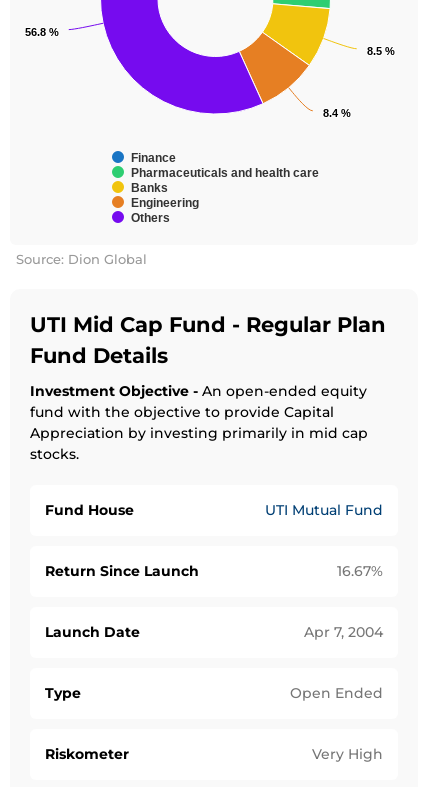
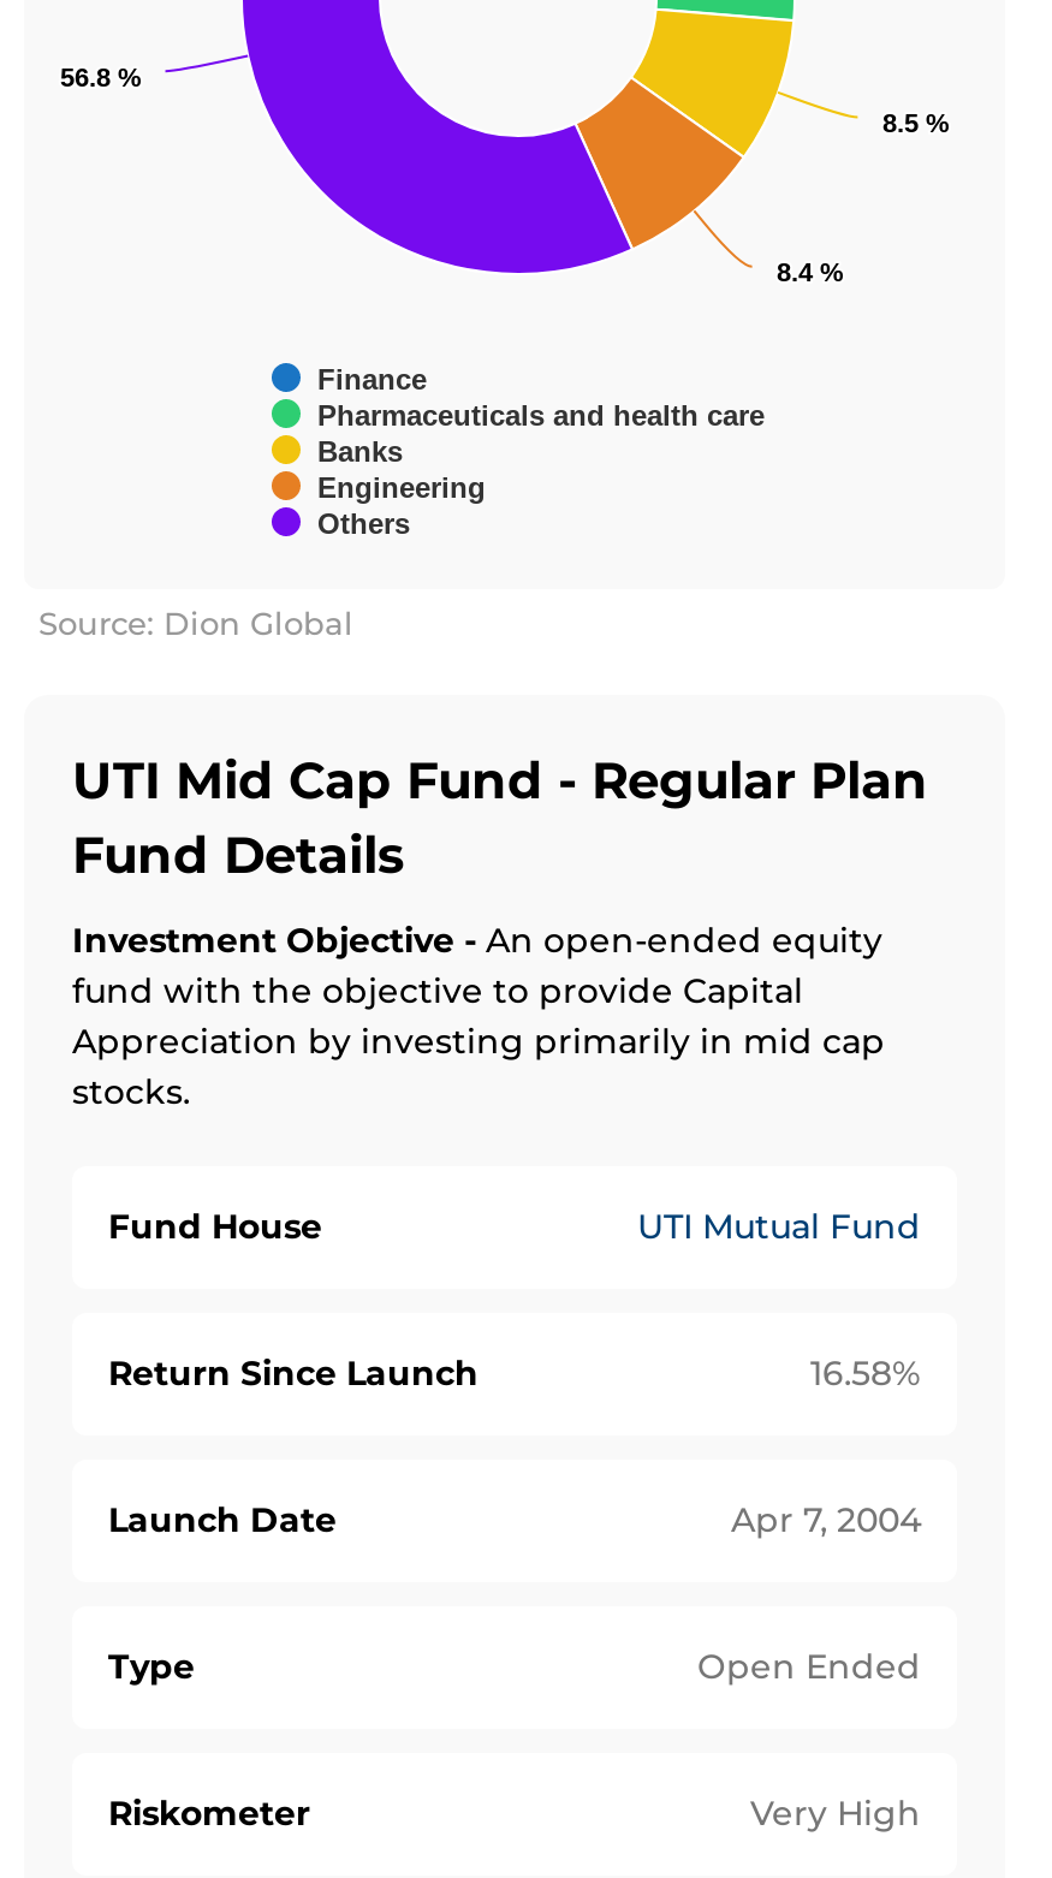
[337,562,383,580] 16.67% -> [810,1351,921,1394] 16.58%

